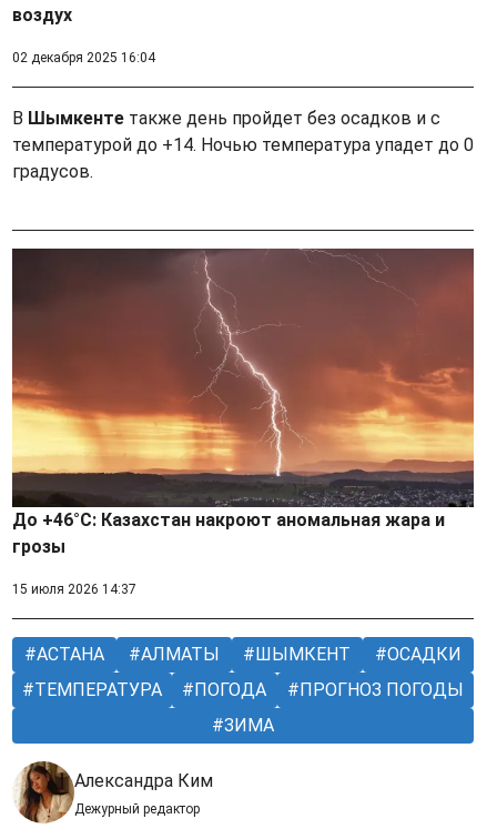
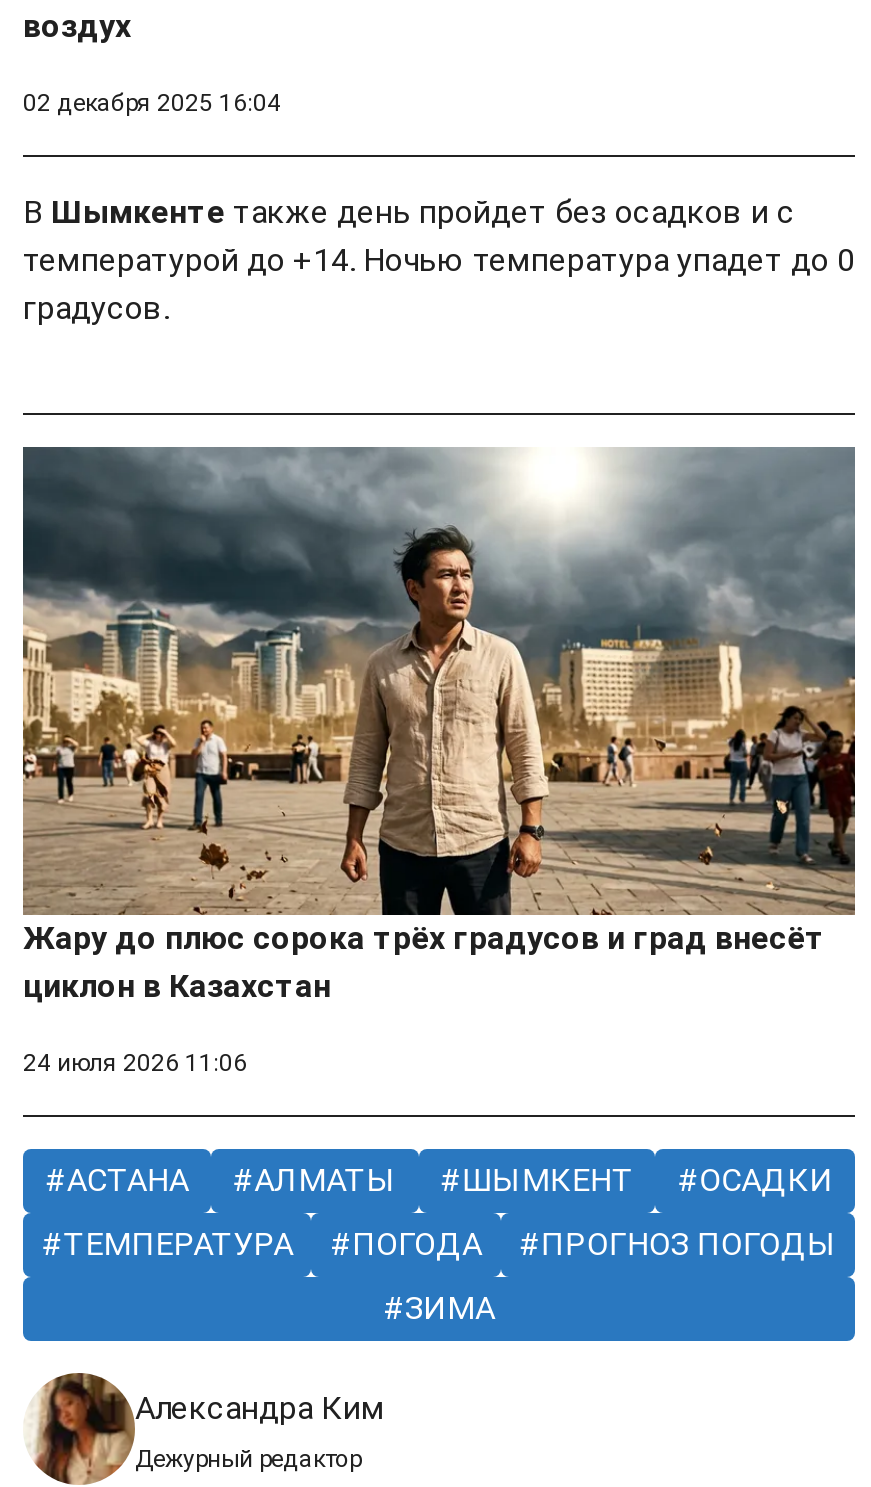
[11,247,475,558] [image] | До +46°C: Казахстан накроют аномальная жара и | грозы -> [21,446,857,1005] [image] | Жару до плюс сорока трёх градусов и град внесёт | циклон в Казахстан
[12,582,136,598] 15 июля 2026 14:37 -> [23,1049,247,1077] 24 июля 2026 11:06

